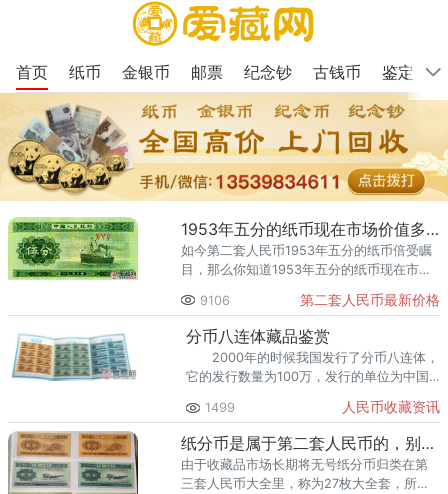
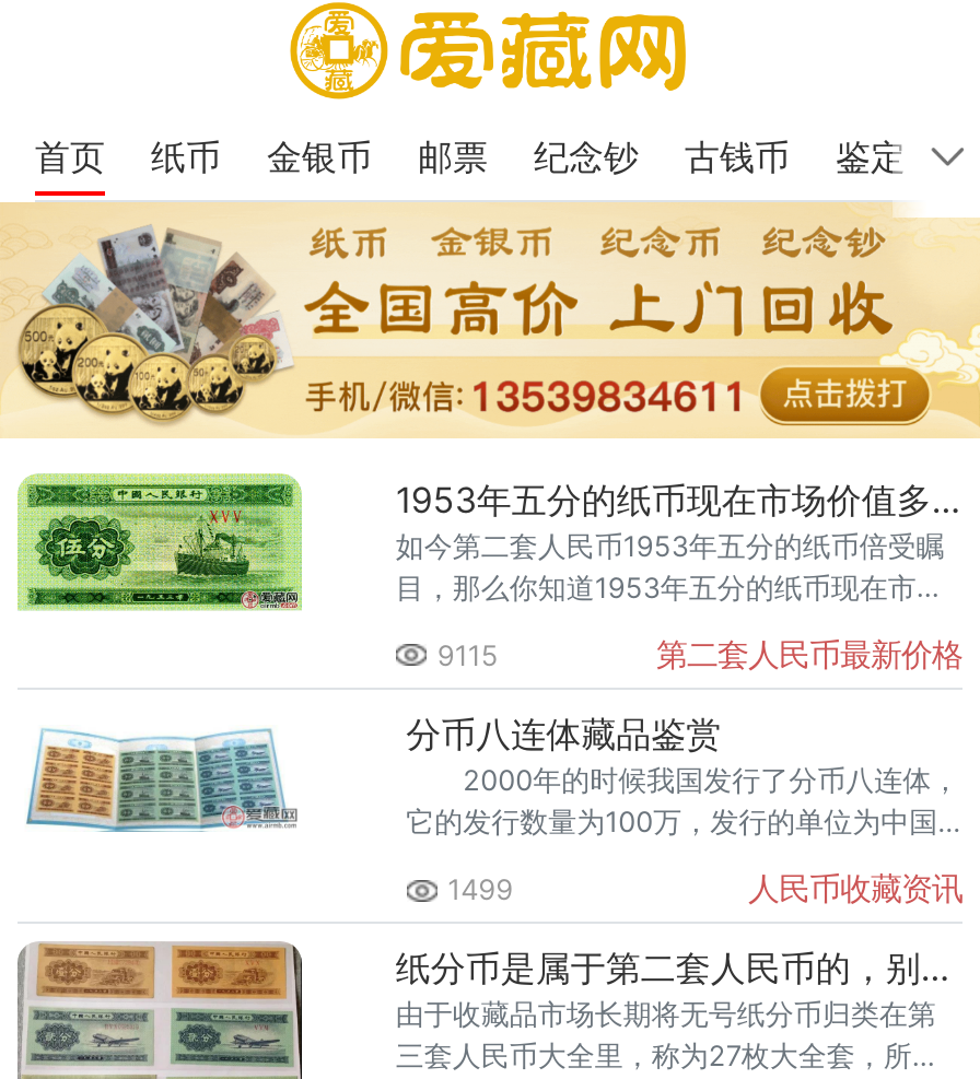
[200,293,230,308] 9106 -> [437,639,498,672] 9115

